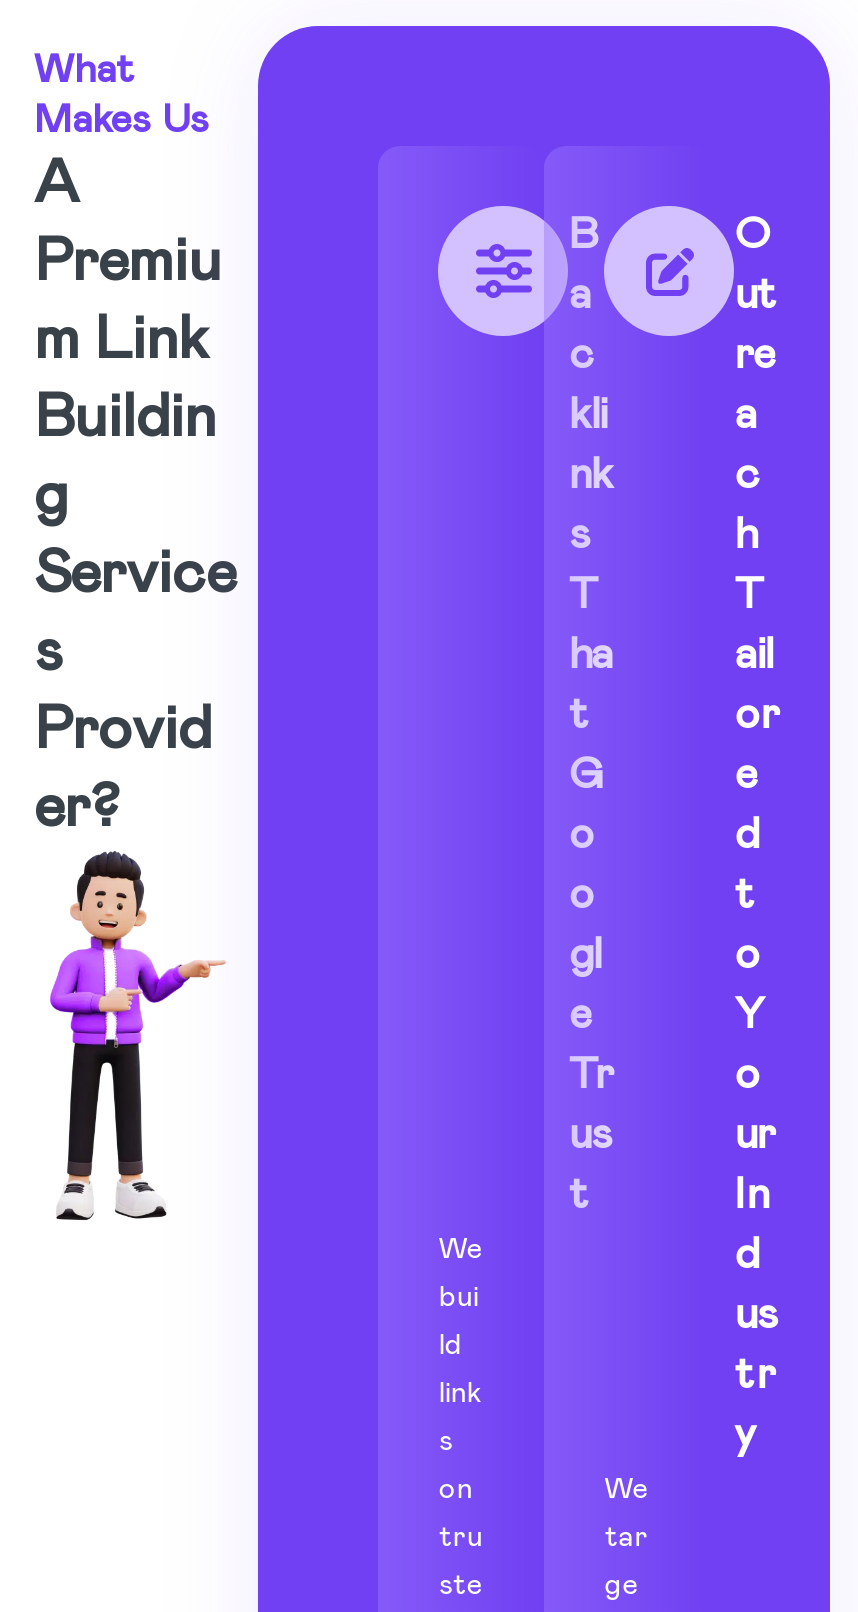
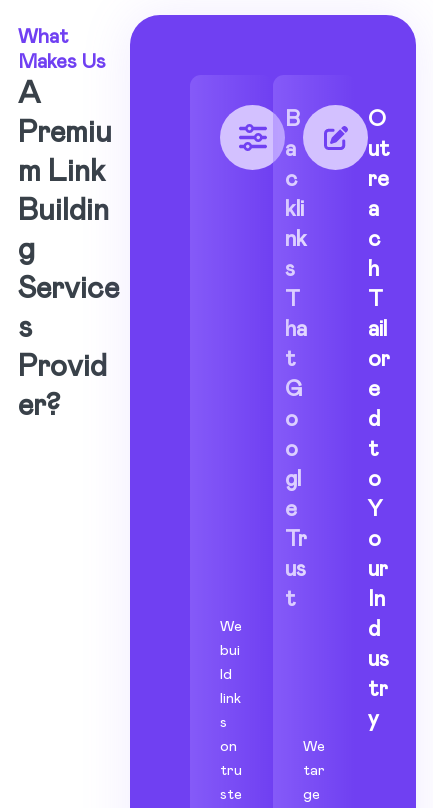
[48,850,226,1222] [image] -> none

